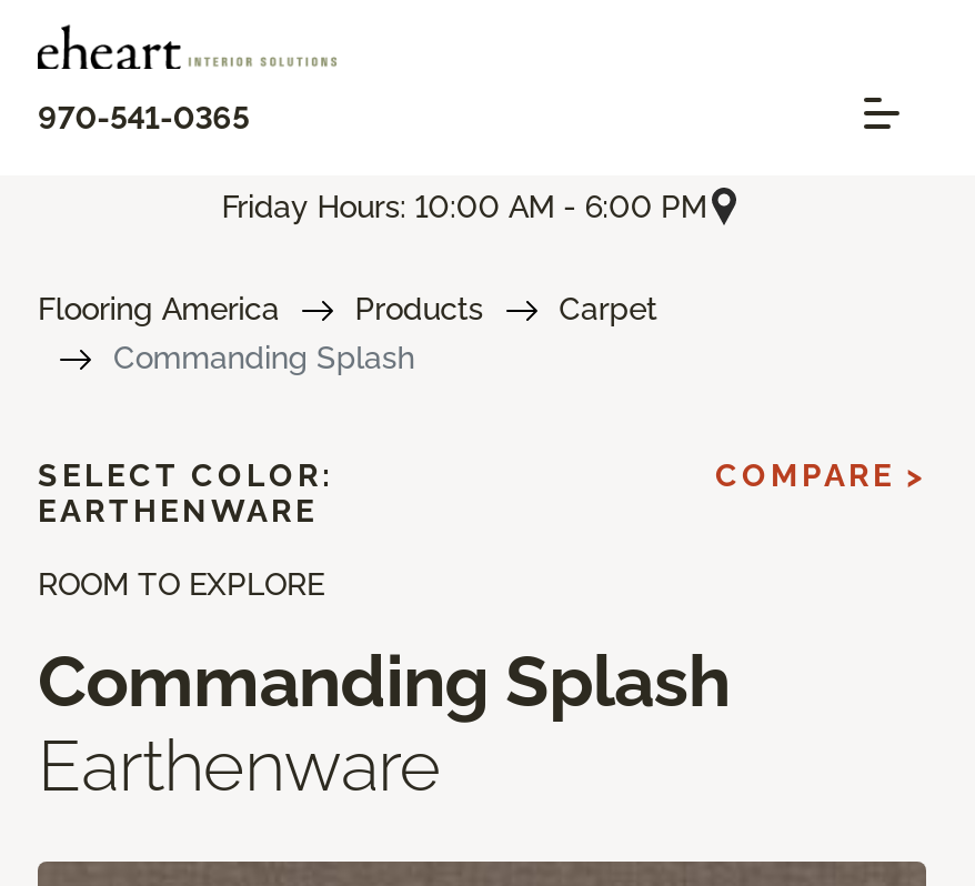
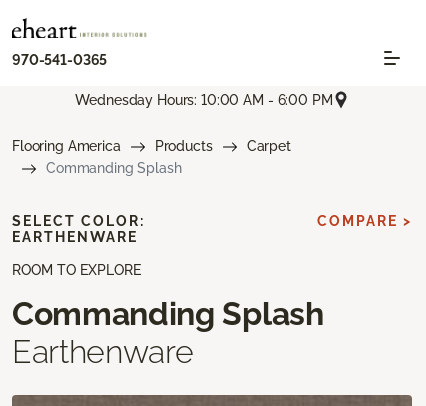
[221,188,707,224] Friday Hours: 10:00 AM - 6:00 PM -> [75,92,332,108] Wednesday Hours: 10:00 AM - 6:00 PM

